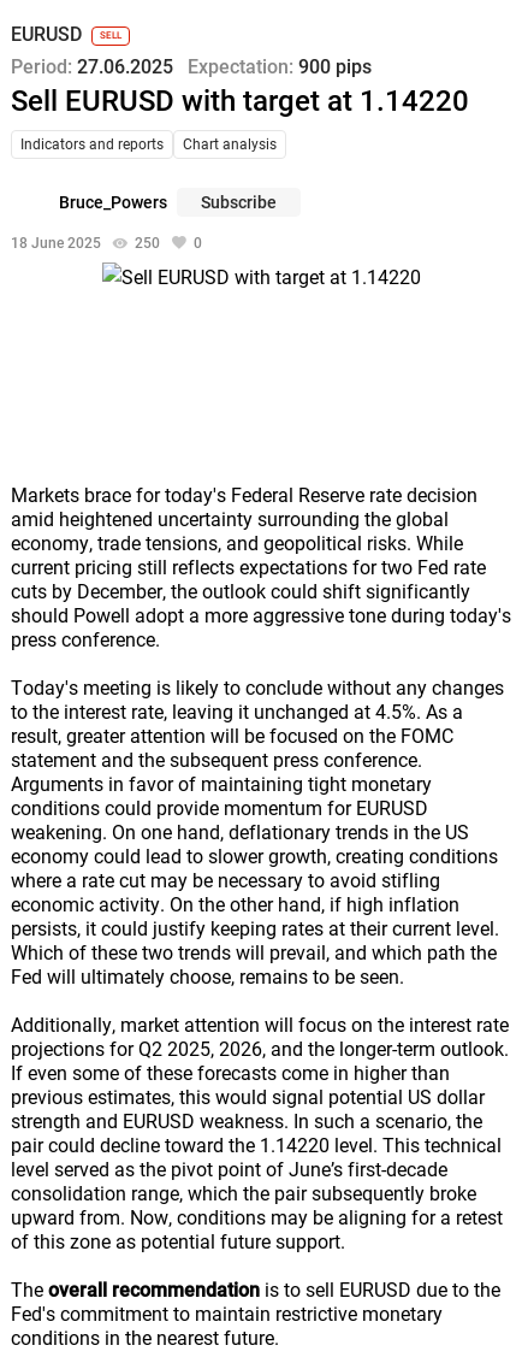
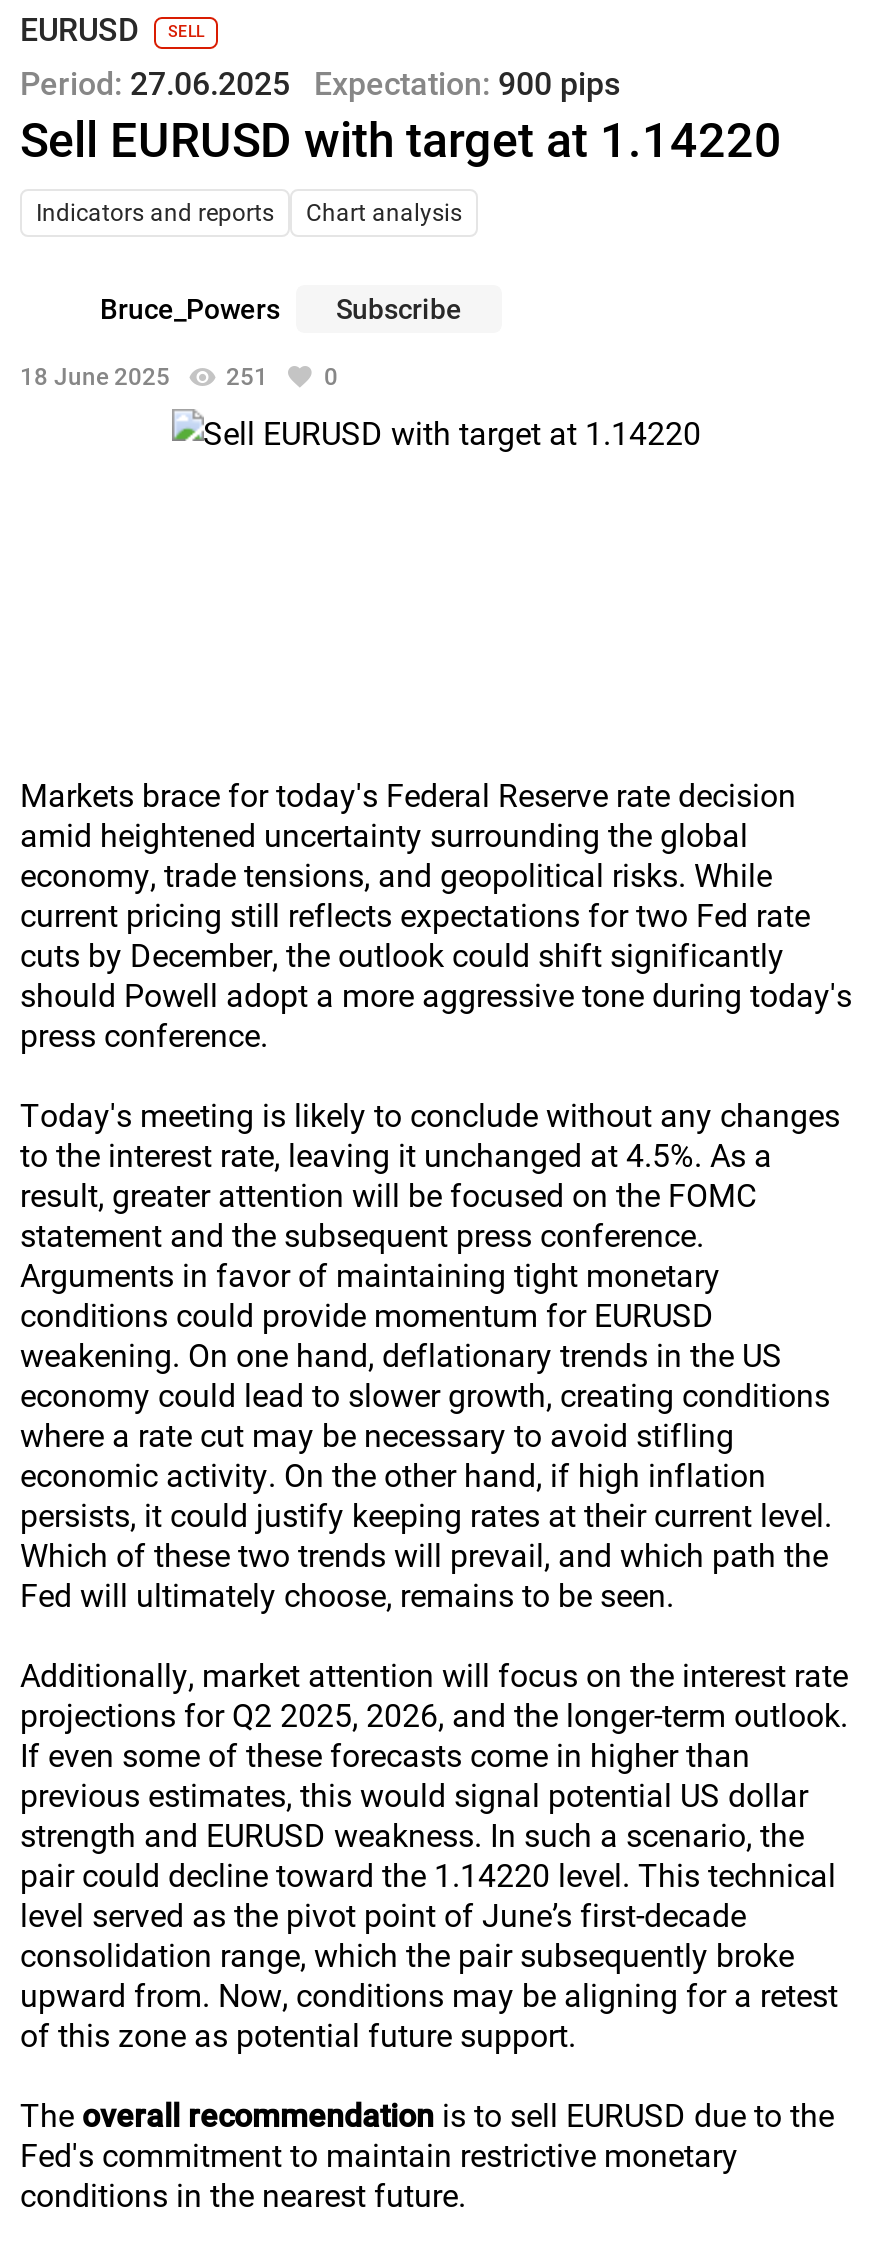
[11,235,202,252] 18 June 2025 250 0 -> [20,363,338,391] 18 June 2025 251 0

